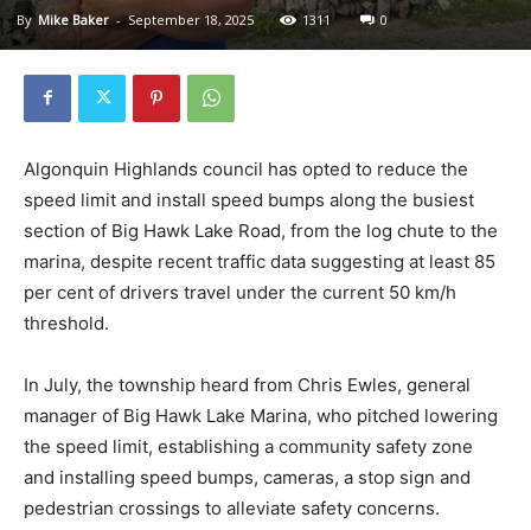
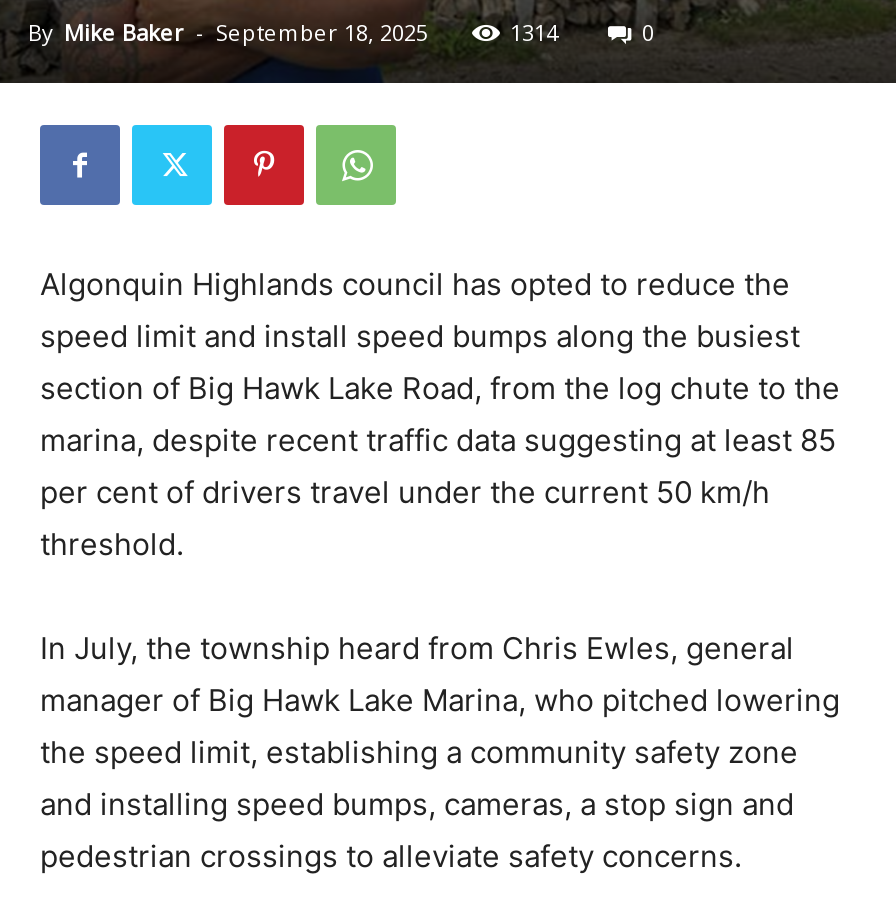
[302,10,331,28] 1311 -> [510,17,558,47] 1314

